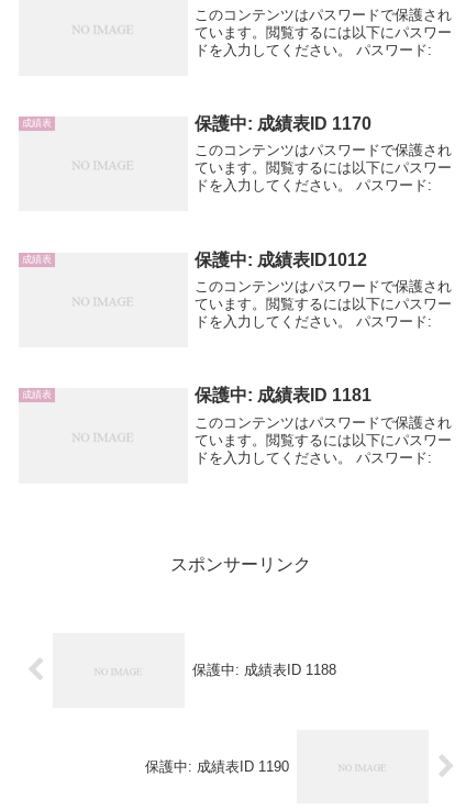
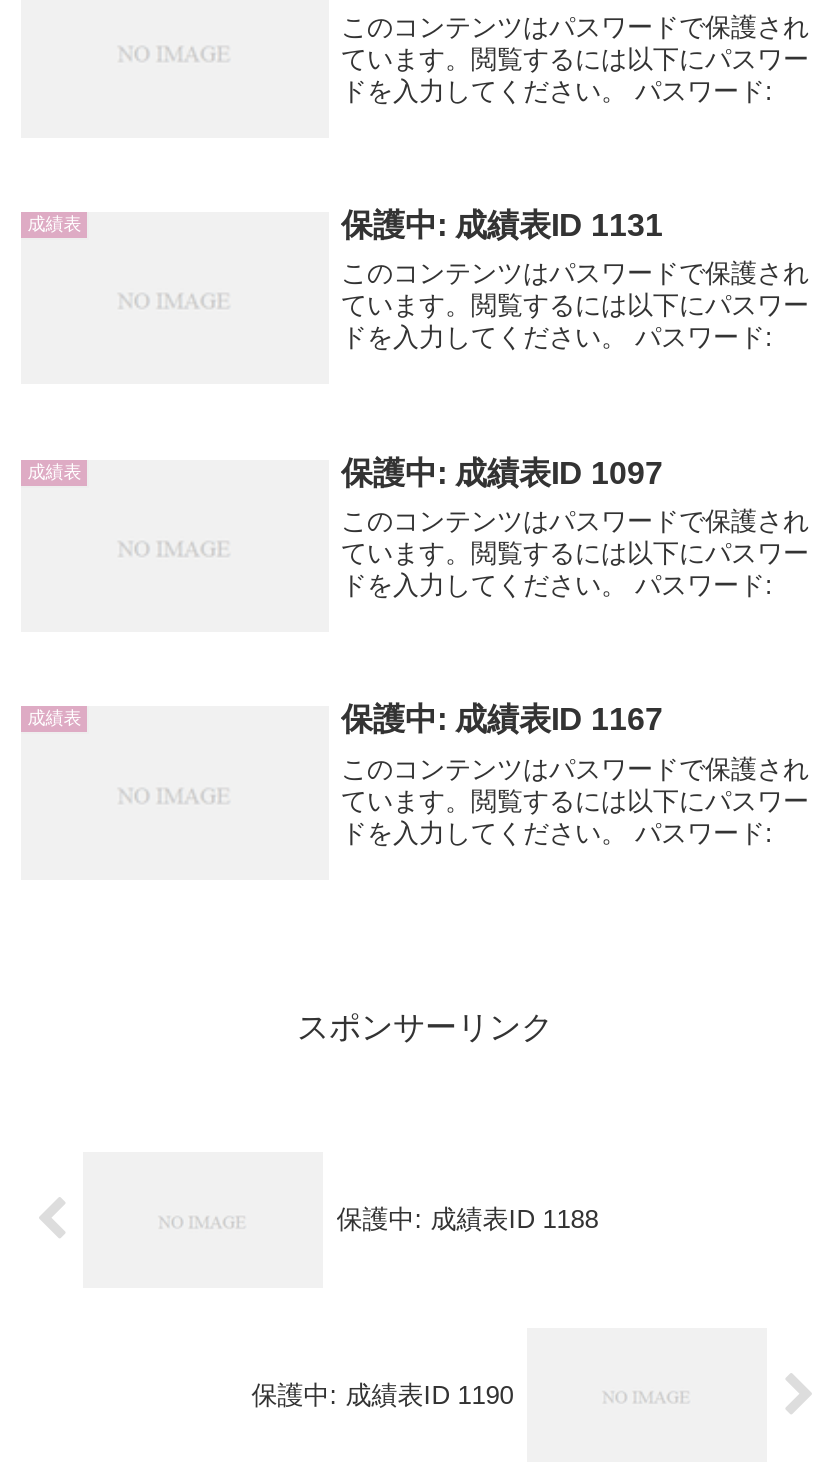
[195,114,371,133] 保護中: 成績表ID 1170 -> [341,208,663,242] 保護中: 成績表ID 1131
[195,250,367,269] 保護中: 成績表ID1012 -> [341,455,663,489] 保護中: 成績表ID 1097
[195,386,371,405] 保護中: 成績表ID 1181 -> [341,703,663,737] 保護中: 成績表ID 1167

